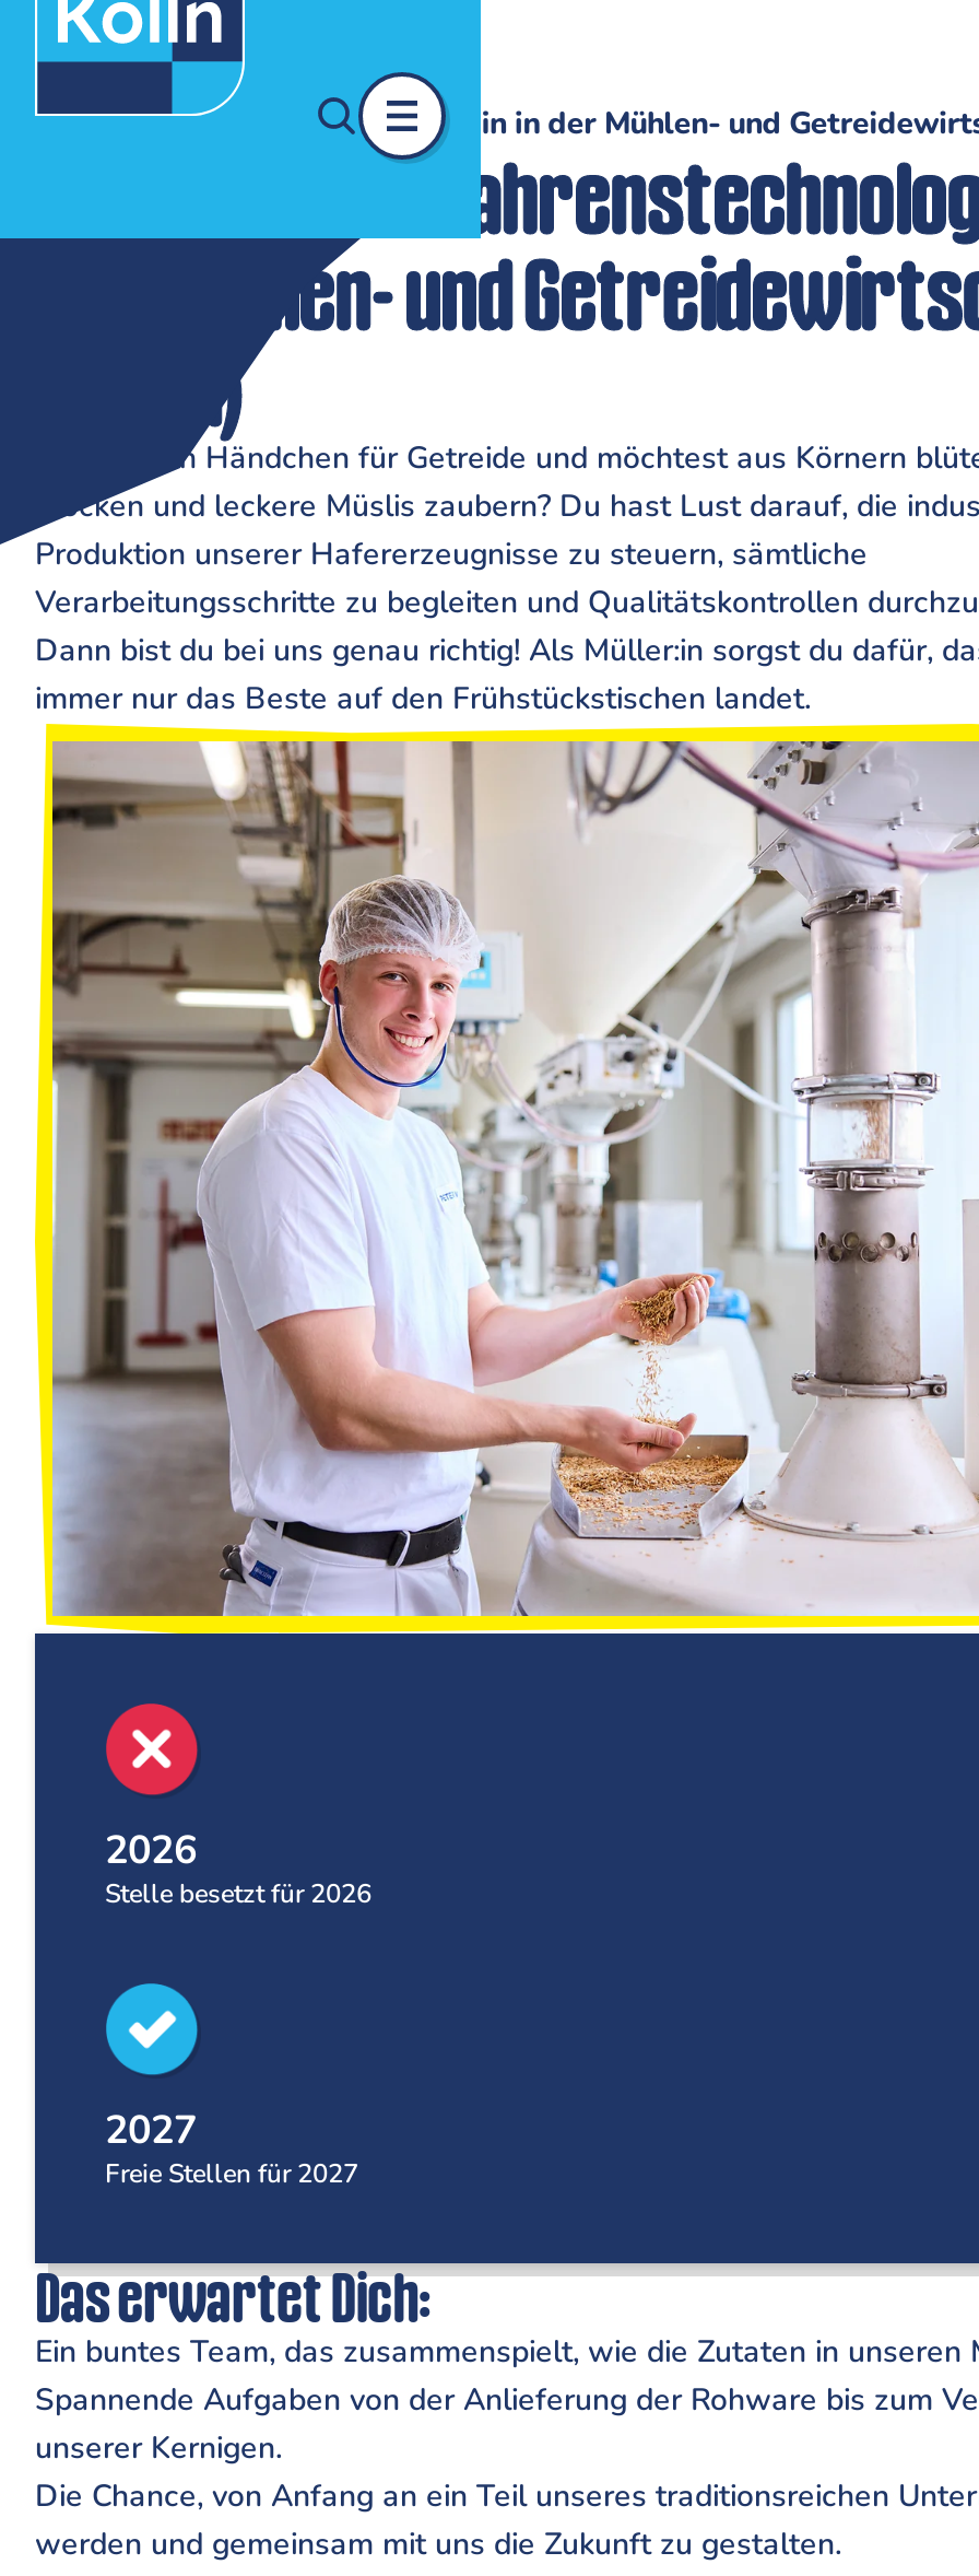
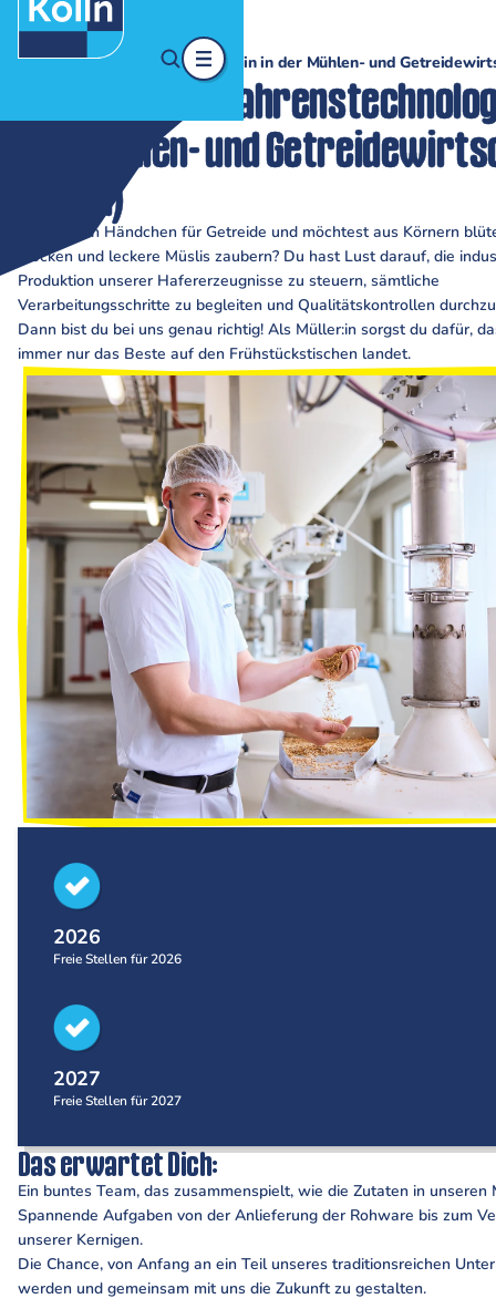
[103,1701,371,1911] [image] | Stelle besetzt für 2026 -> [53,862,182,968] [image] | Freie Stellen für 2026

